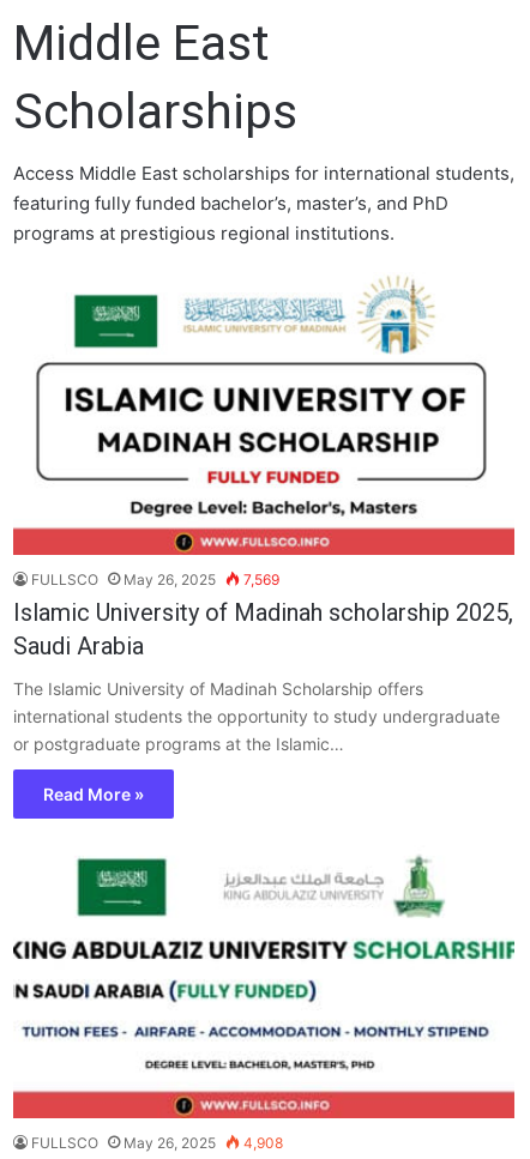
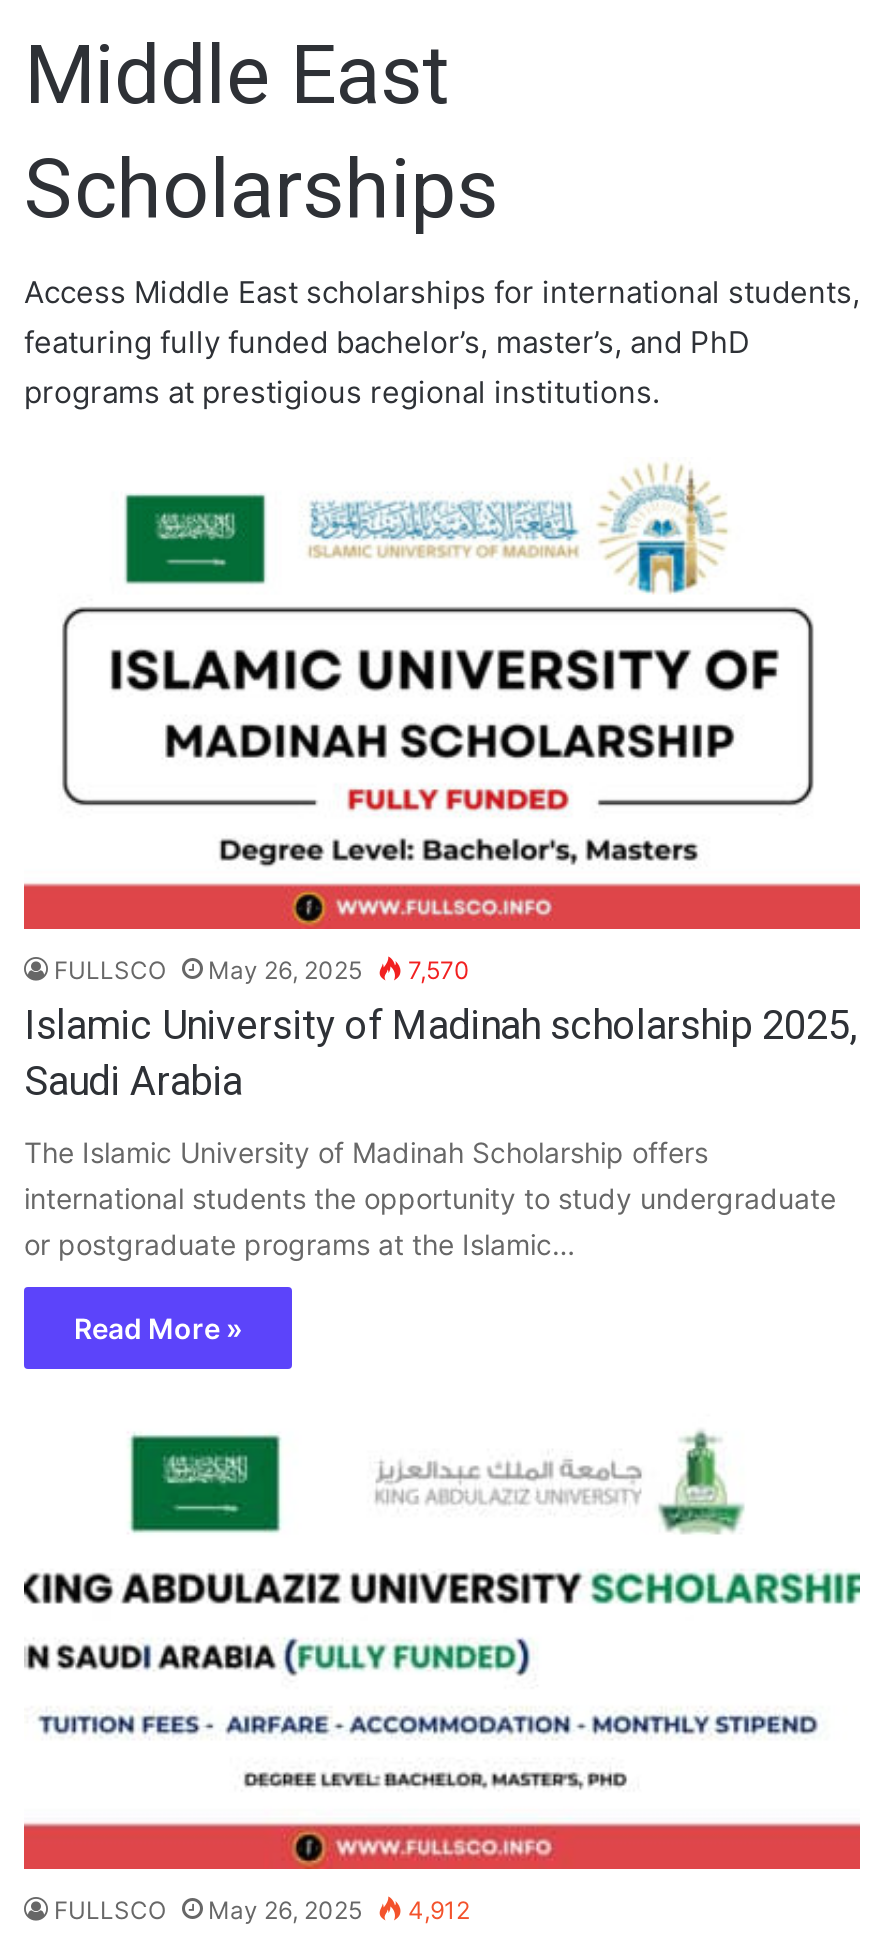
[31,570,279,588] FULLSCO May 26, 2025 7,569 -> [54,955,470,985] FULLSCO May 26, 2025 7,570
[31,1133,283,1151] FULLSCO May 26, 2025 4,908 -> [54,1894,470,1924] FULLSCO May 26, 2025 4,912

